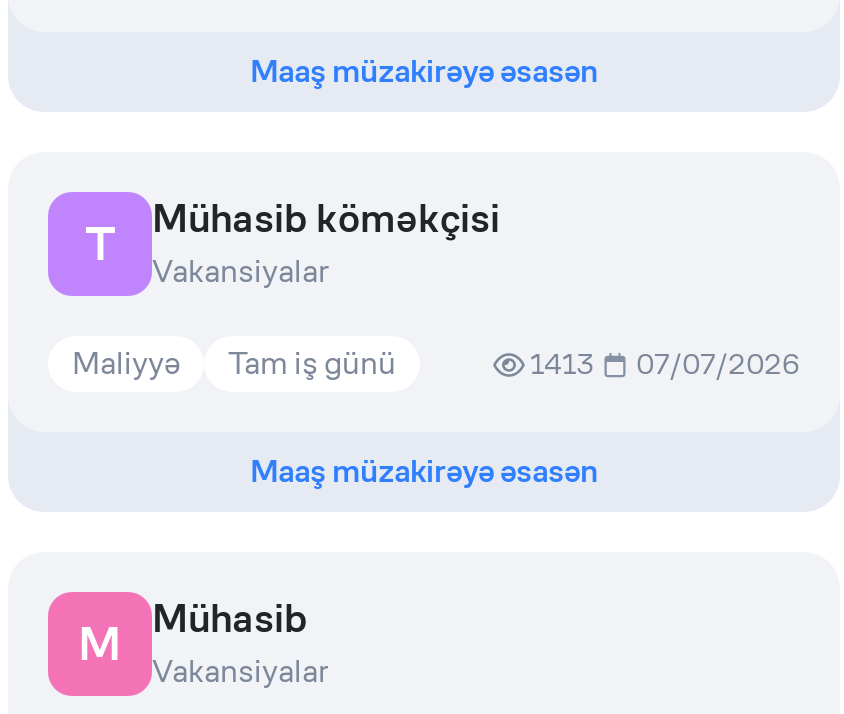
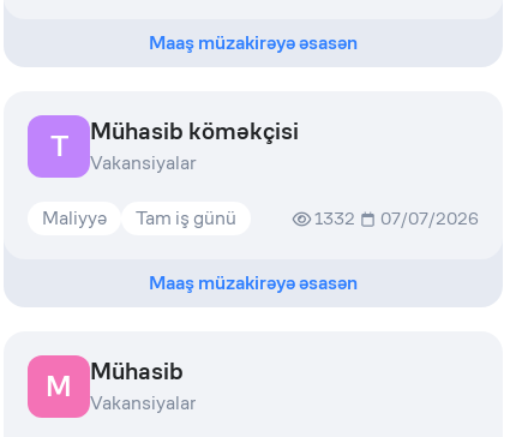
[530,346,800,382] 1413 07/07/2026 -> [314,208,479,229] 1332 07/07/2026

